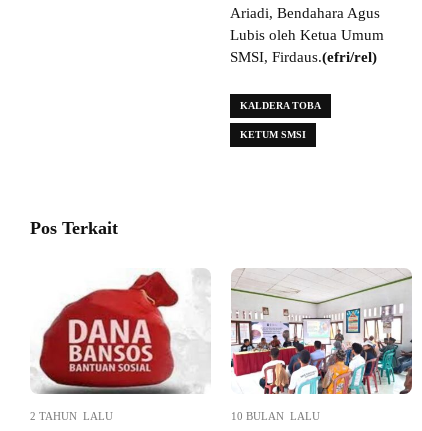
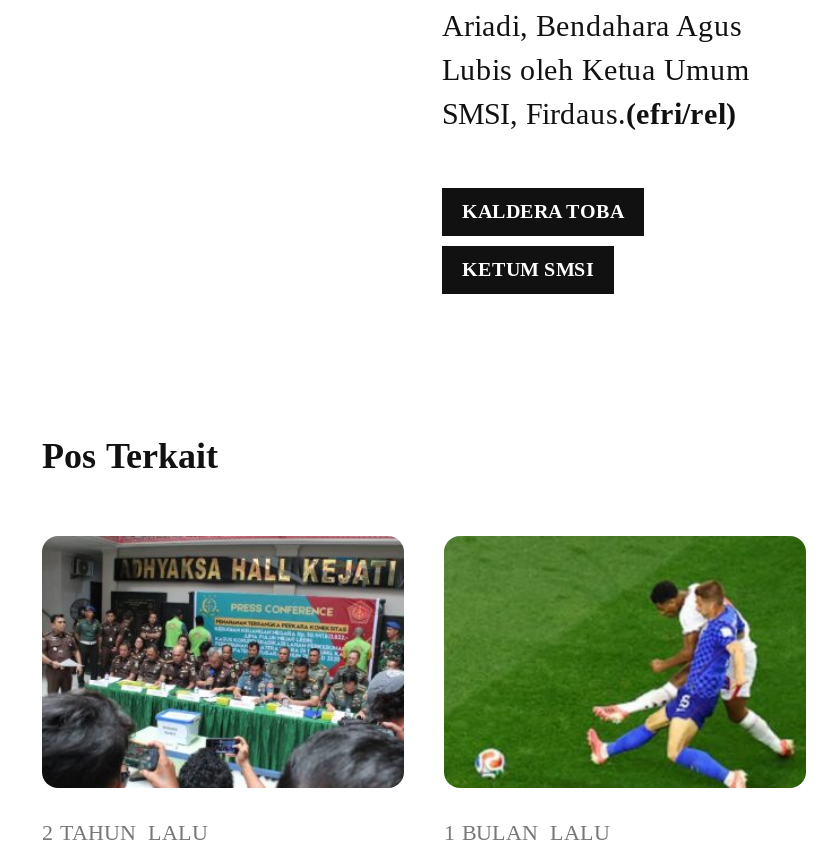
[30,268,320,422] [image] | 10 BULAN LALU -> [40,534,610,844] [image] | 1 BULAN LALU
[230,268,413,395] [image] -> [442,534,808,790] [image]

